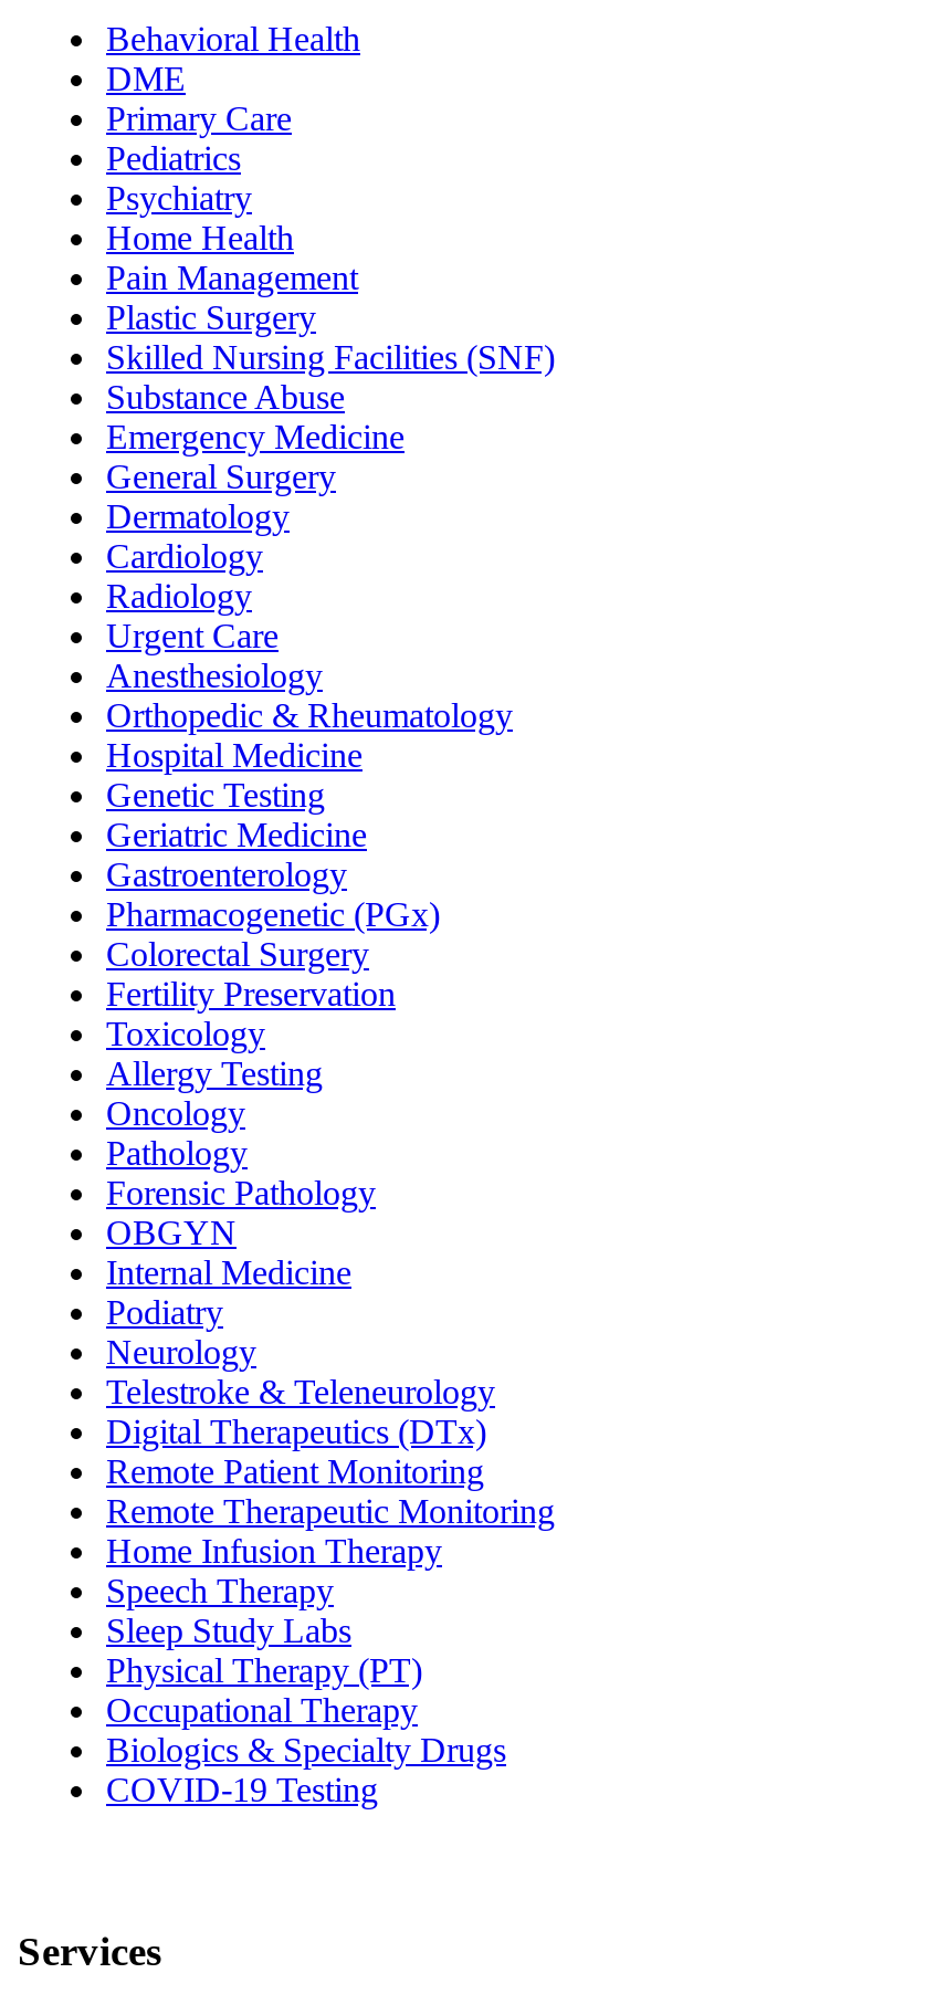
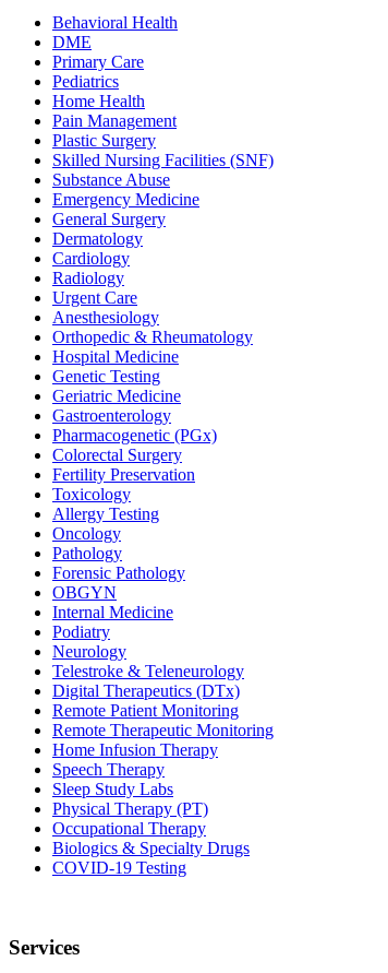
[106,179,252,216] Psychiatry -> none

